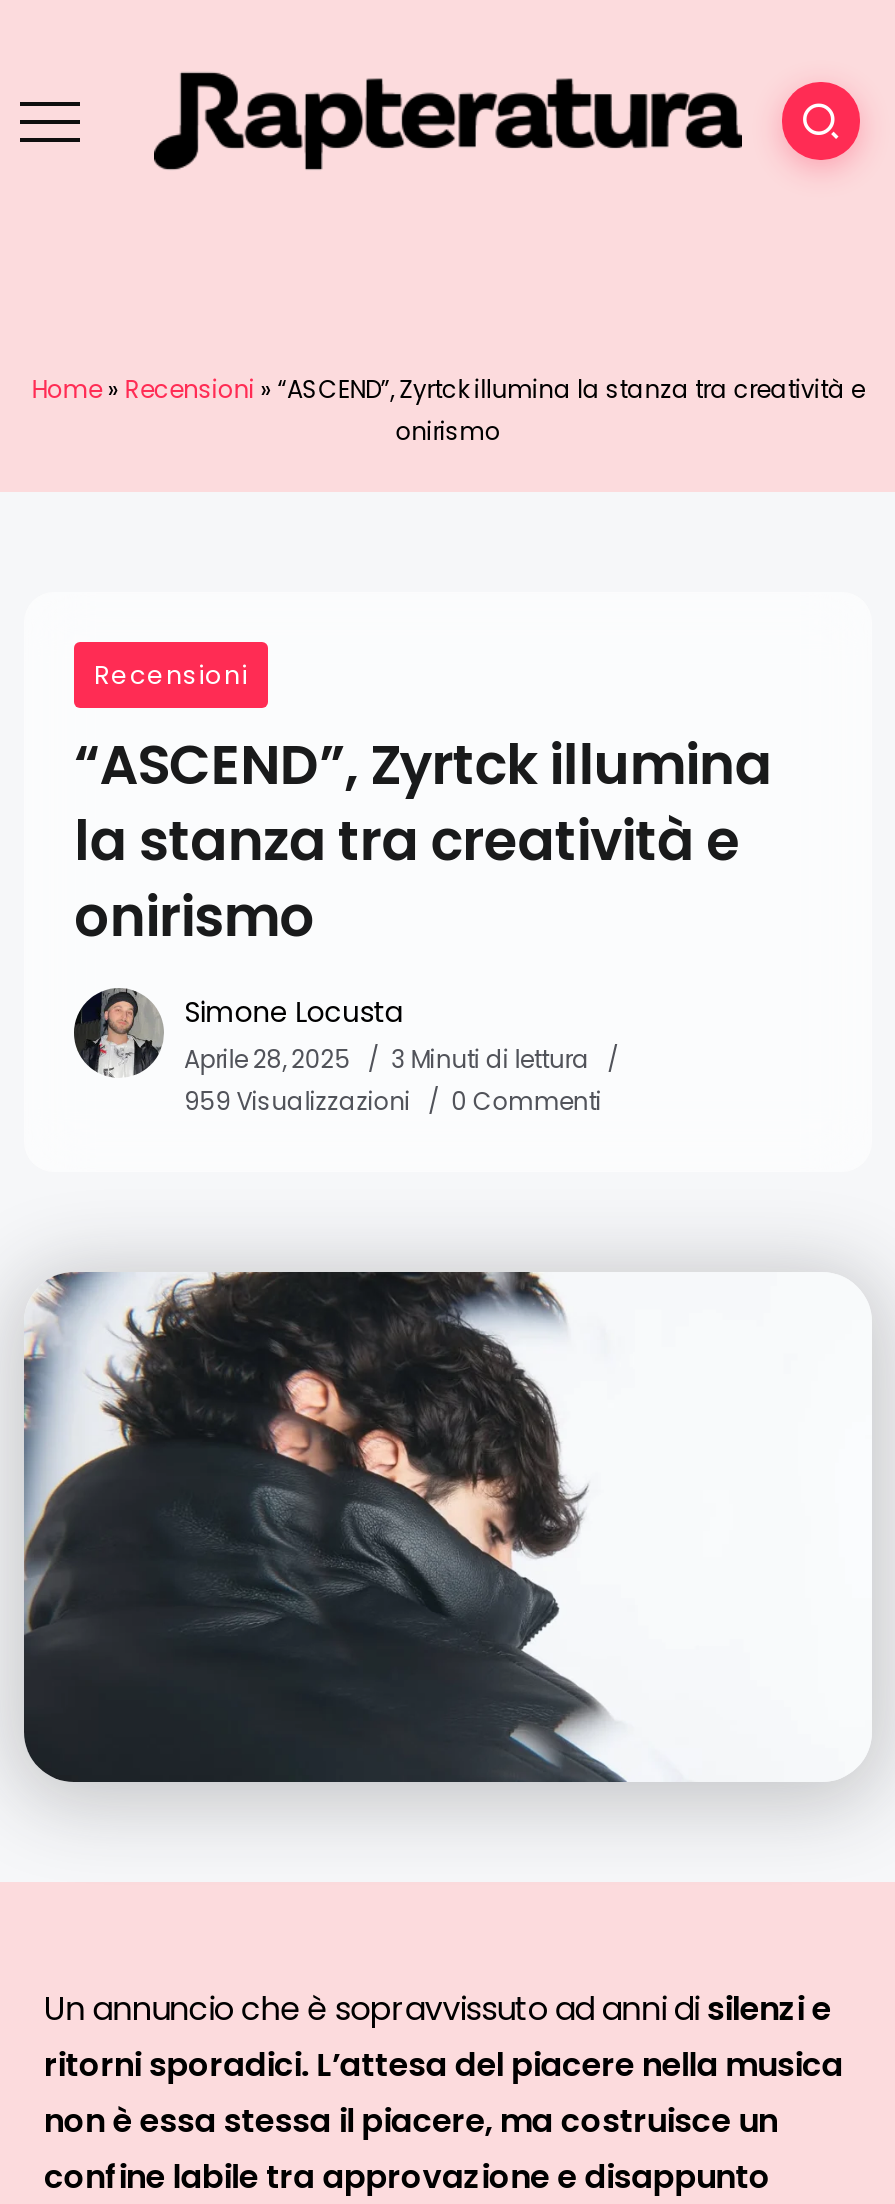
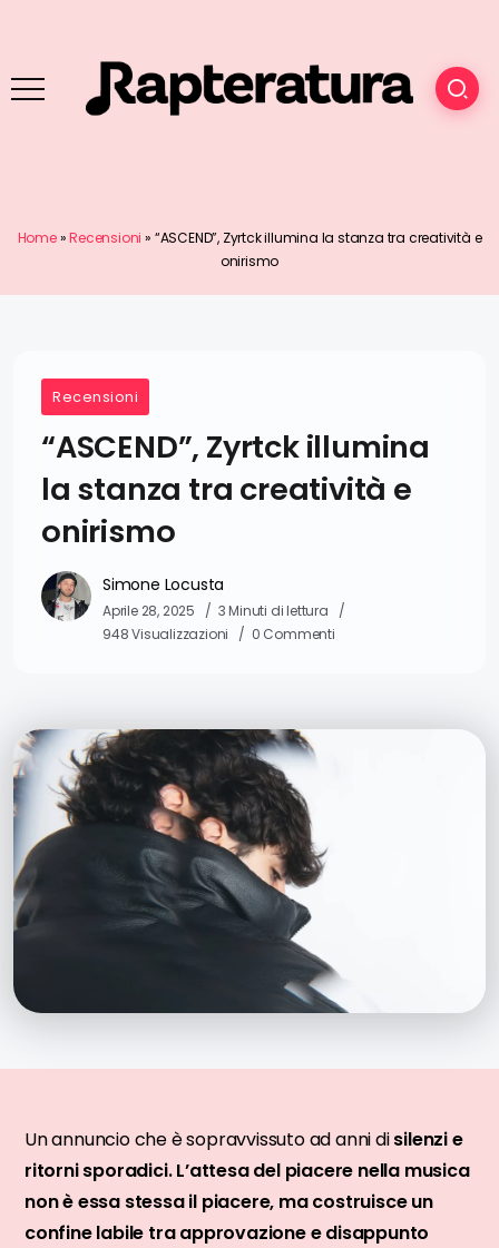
[184,1084,410,1118] 959 Visualizzazioni -> [102,625,229,644] 948 Visualizzazioni

